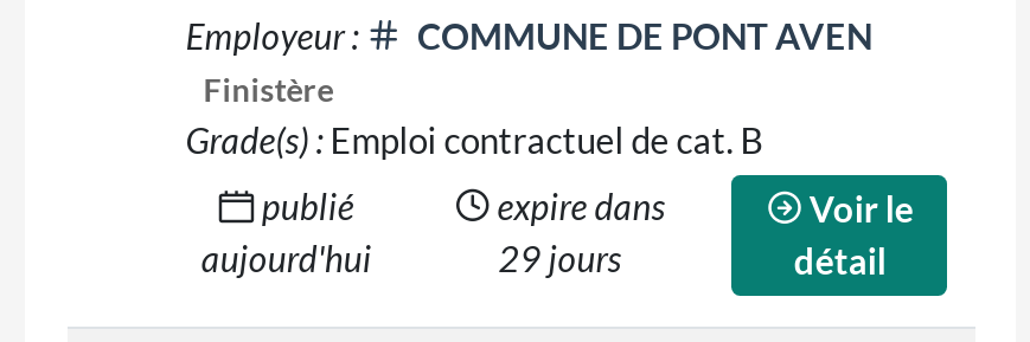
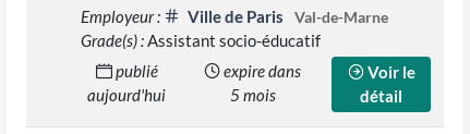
[186,14,872,160] COMMUNE DE PONT AVEN | Finistère | Grade(s) : Emploi contractuel de cat. B -> [80,6,388,50] Ville de Paris Val-de-Marne | Grade(s) : Assistant socio-éducatif
[498,238,622,280] 29 jours -> [230,85,276,105] 5 mois

